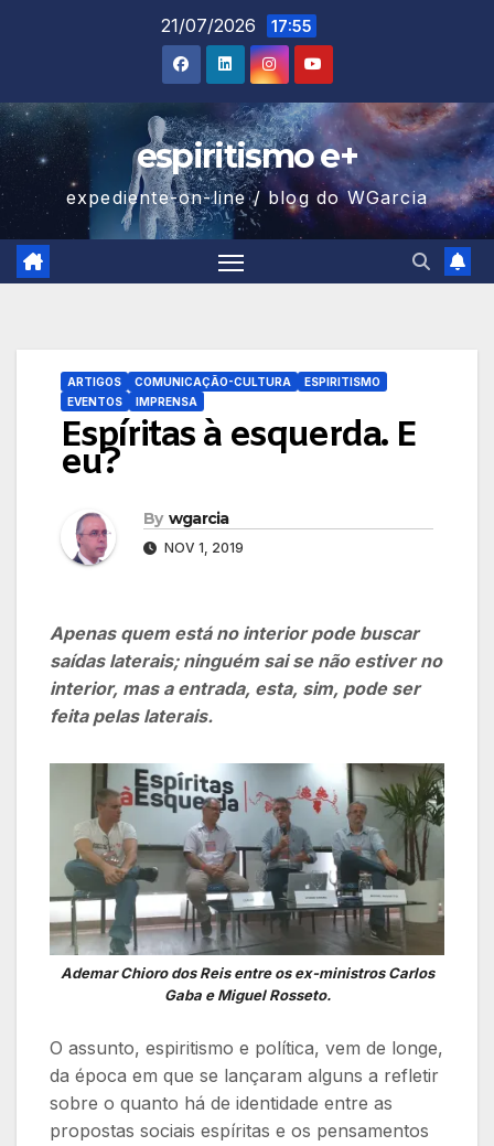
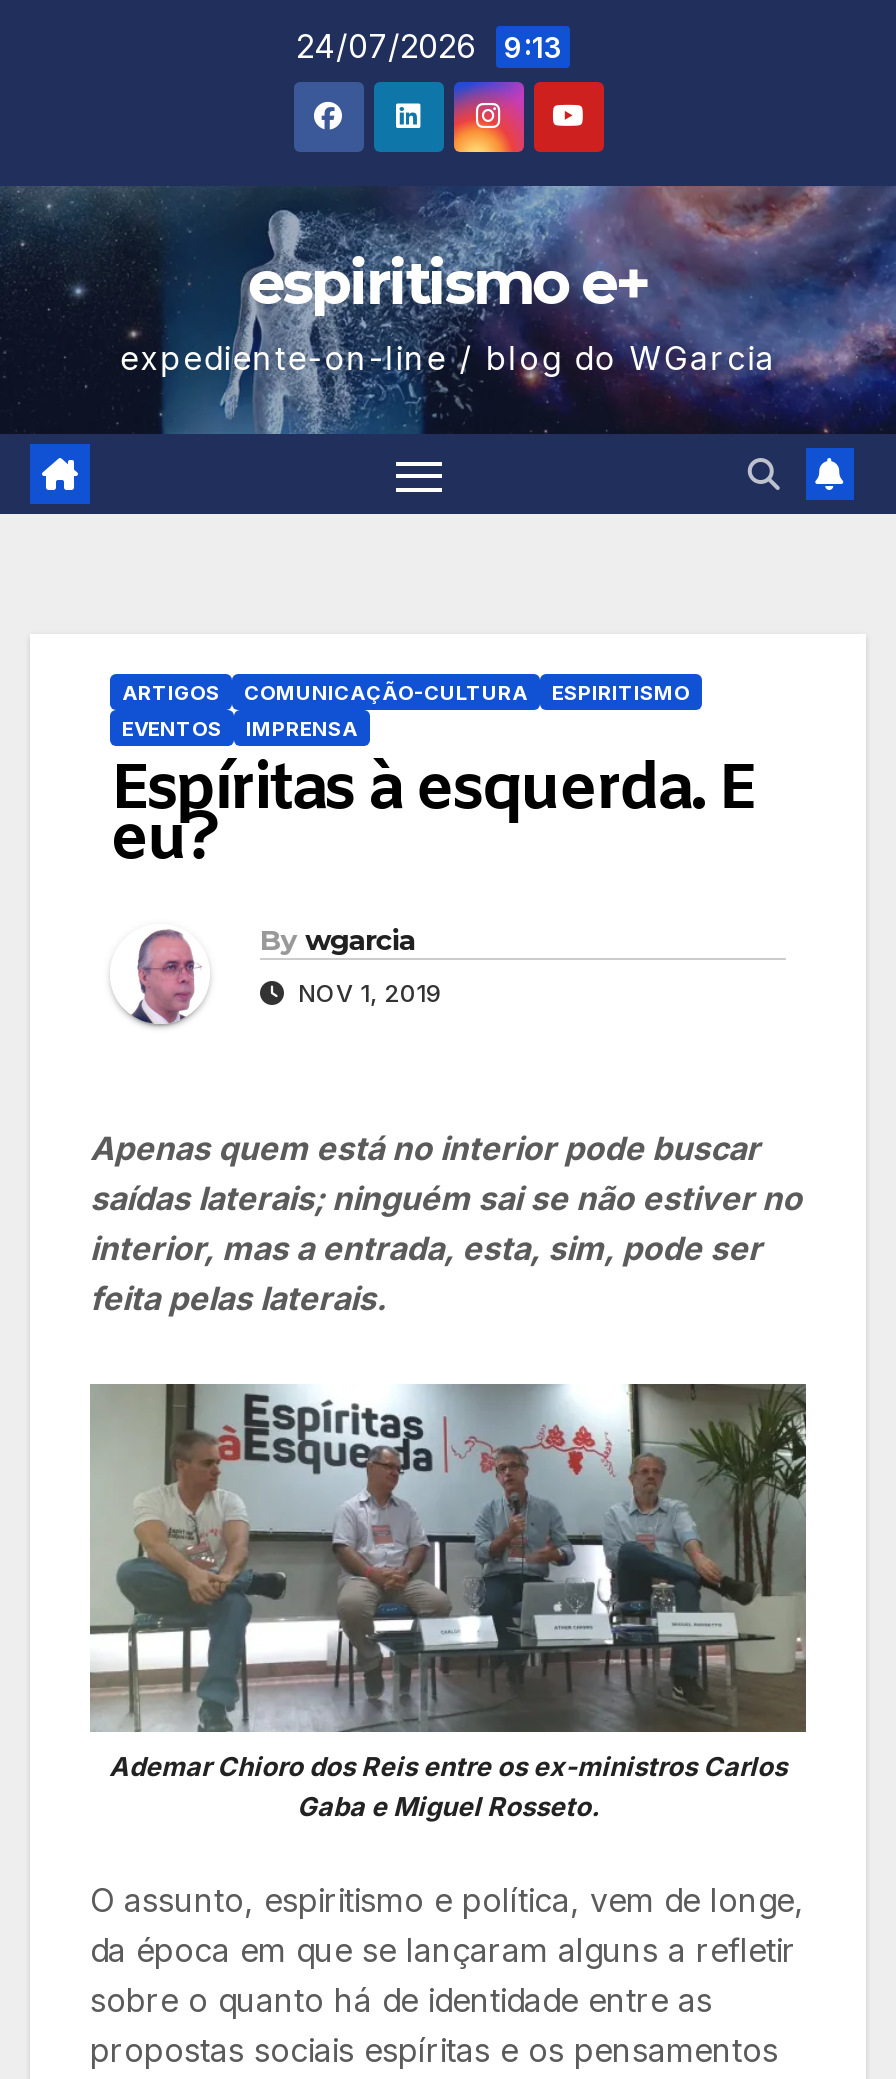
[161,14,312,36] 21/07/2026 17:55 -> [296,26,562,66] 24/07/2026 9:13

